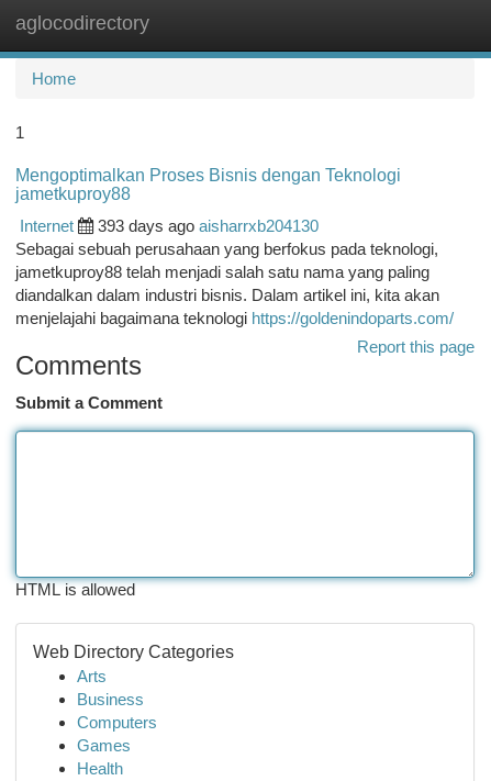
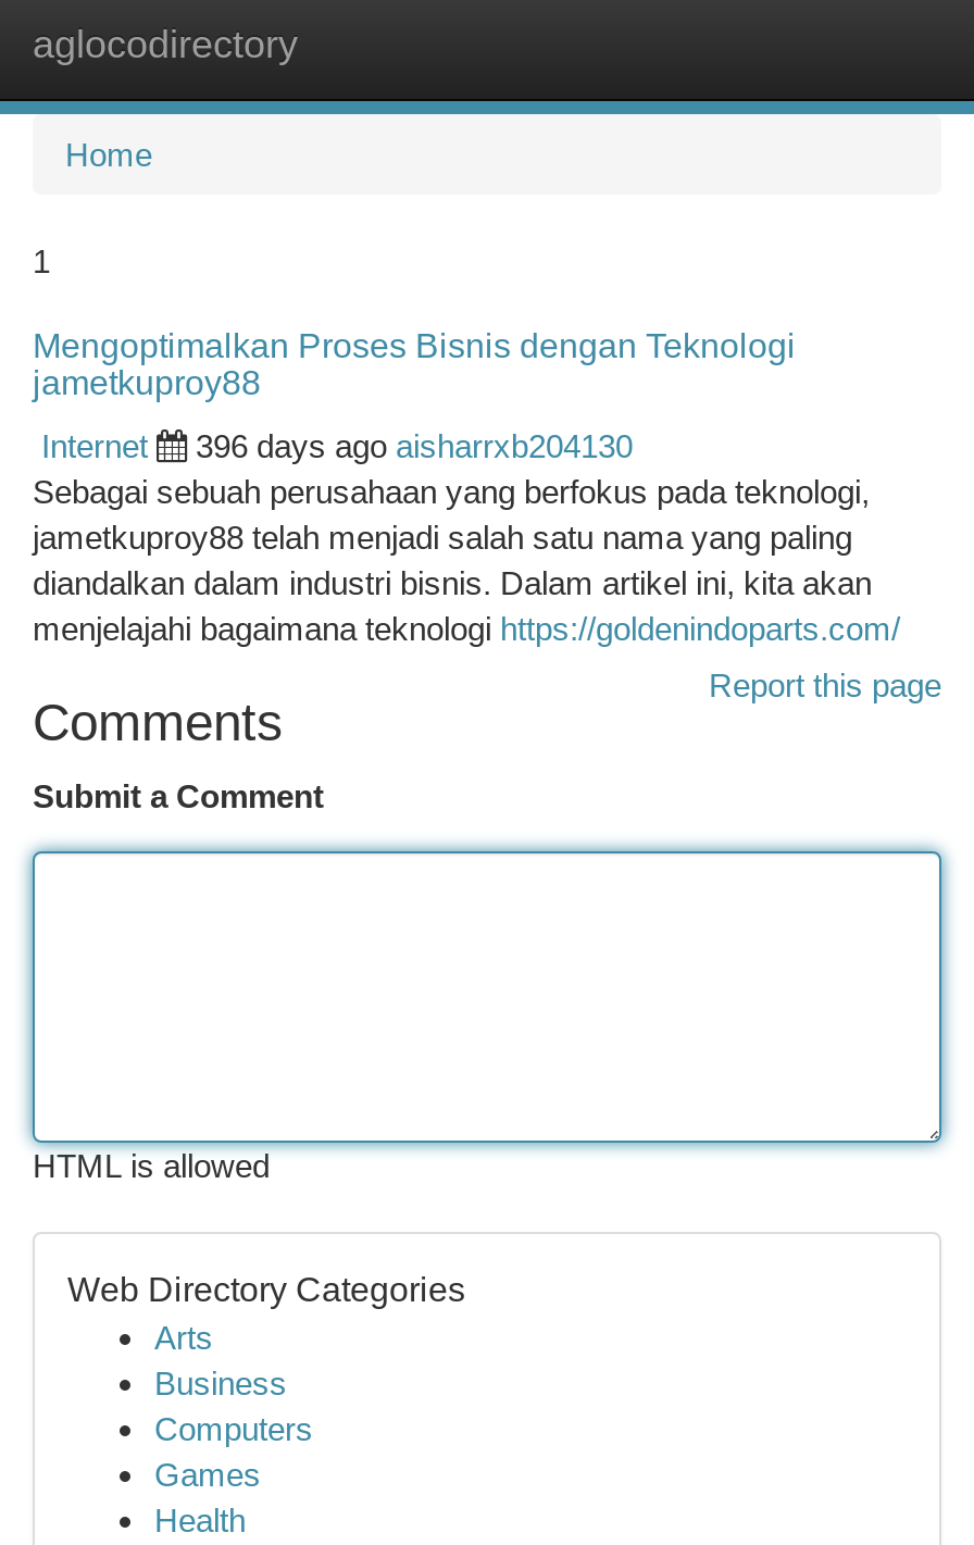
[98,216,319,235] 393 days ago aisharrxb204130 -> [196,427,633,464] 396 days ago aisharrxb204130

